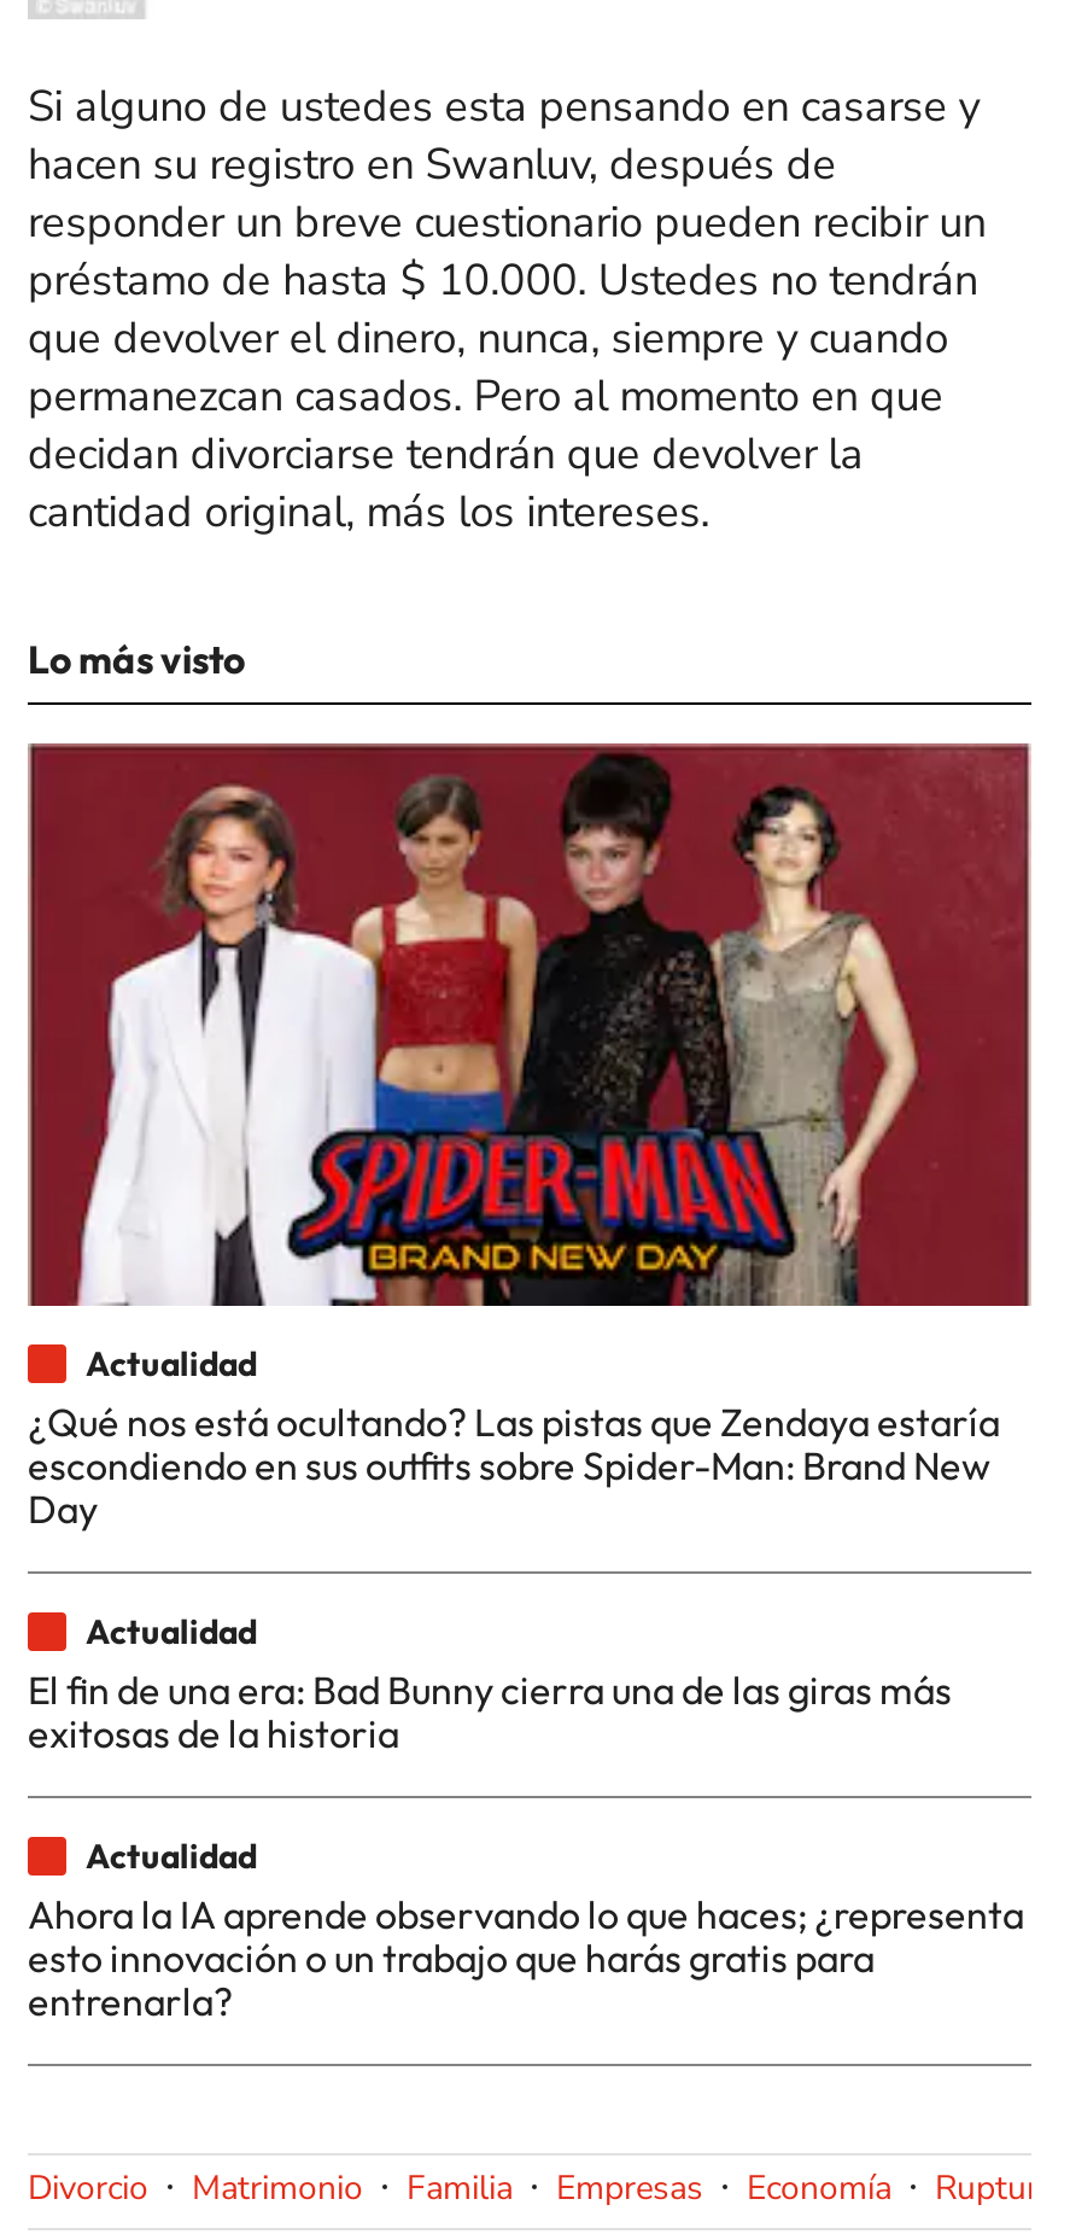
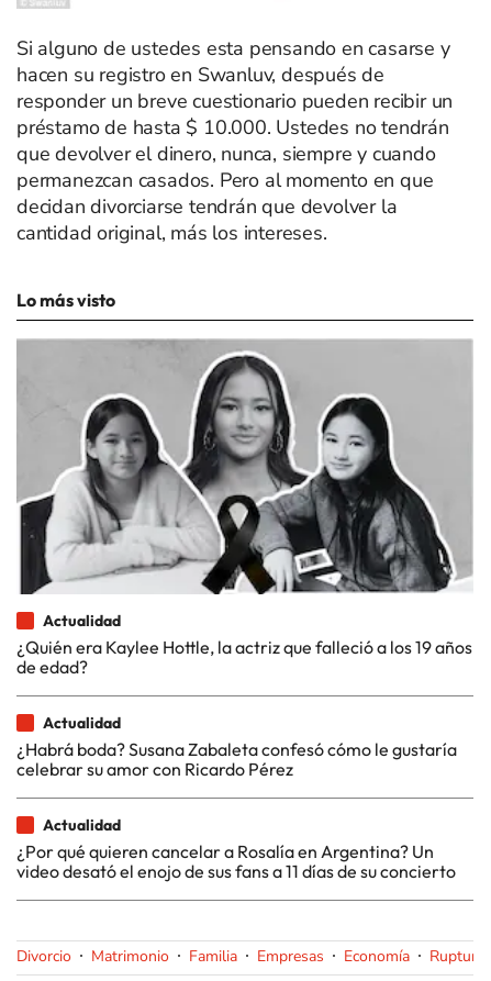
[25,743,1031,1532] [image] | ¿Qué nos está ocultando? Las pistas que Zendaya estaría | escondiendo en sus outfits sobre Spider-Man: Brand New | Day -> [16,339,472,677] [image] | ¿Quién era Kaylee Hottle, la actriz que falleció a los 19 años | de edad?
[28,1665,952,1756] El fin de una era: Bad Bunny cierra una de las giras más | exitosas de la historia -> [16,738,457,780] ¿Habrá boda? Susana Zabaleta confesó cómo le gustaría | celebrar su amor con Ricardo Pérez
[28,1889,1024,2024] Ahora la IA aprende observando lo que haces; ¿representa | esto innovación o un trabajo que harás gratis para | entrenarla? -> [16,840,456,882] ¿Por qué quieren cancelar a Rosalía en Argentina? Un | video desató el enojo de sus fans a 11 días de su concierto

